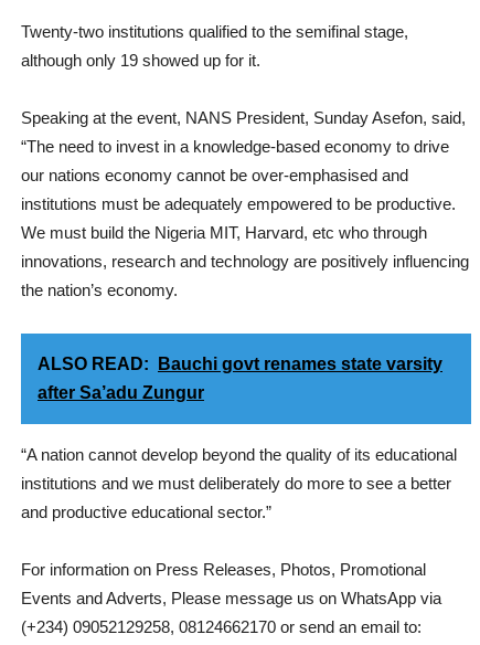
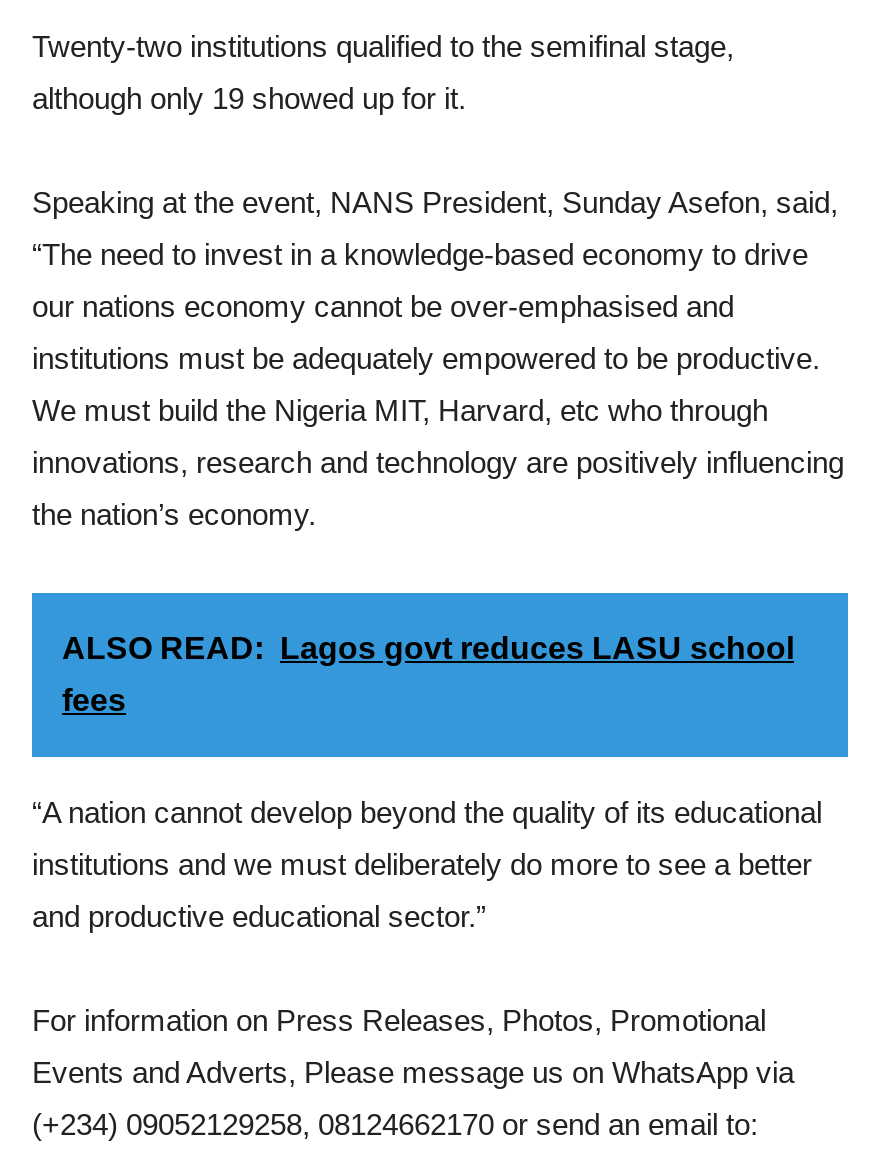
[38,355,442,374] ALSO READ: Bauchi govt renames state varsity -> [62,632,794,666] ALSO READ: Lagos govt reduces LASU school
[38,384,204,403] after Sa’adu Zungur -> [62,684,126,718] fees

